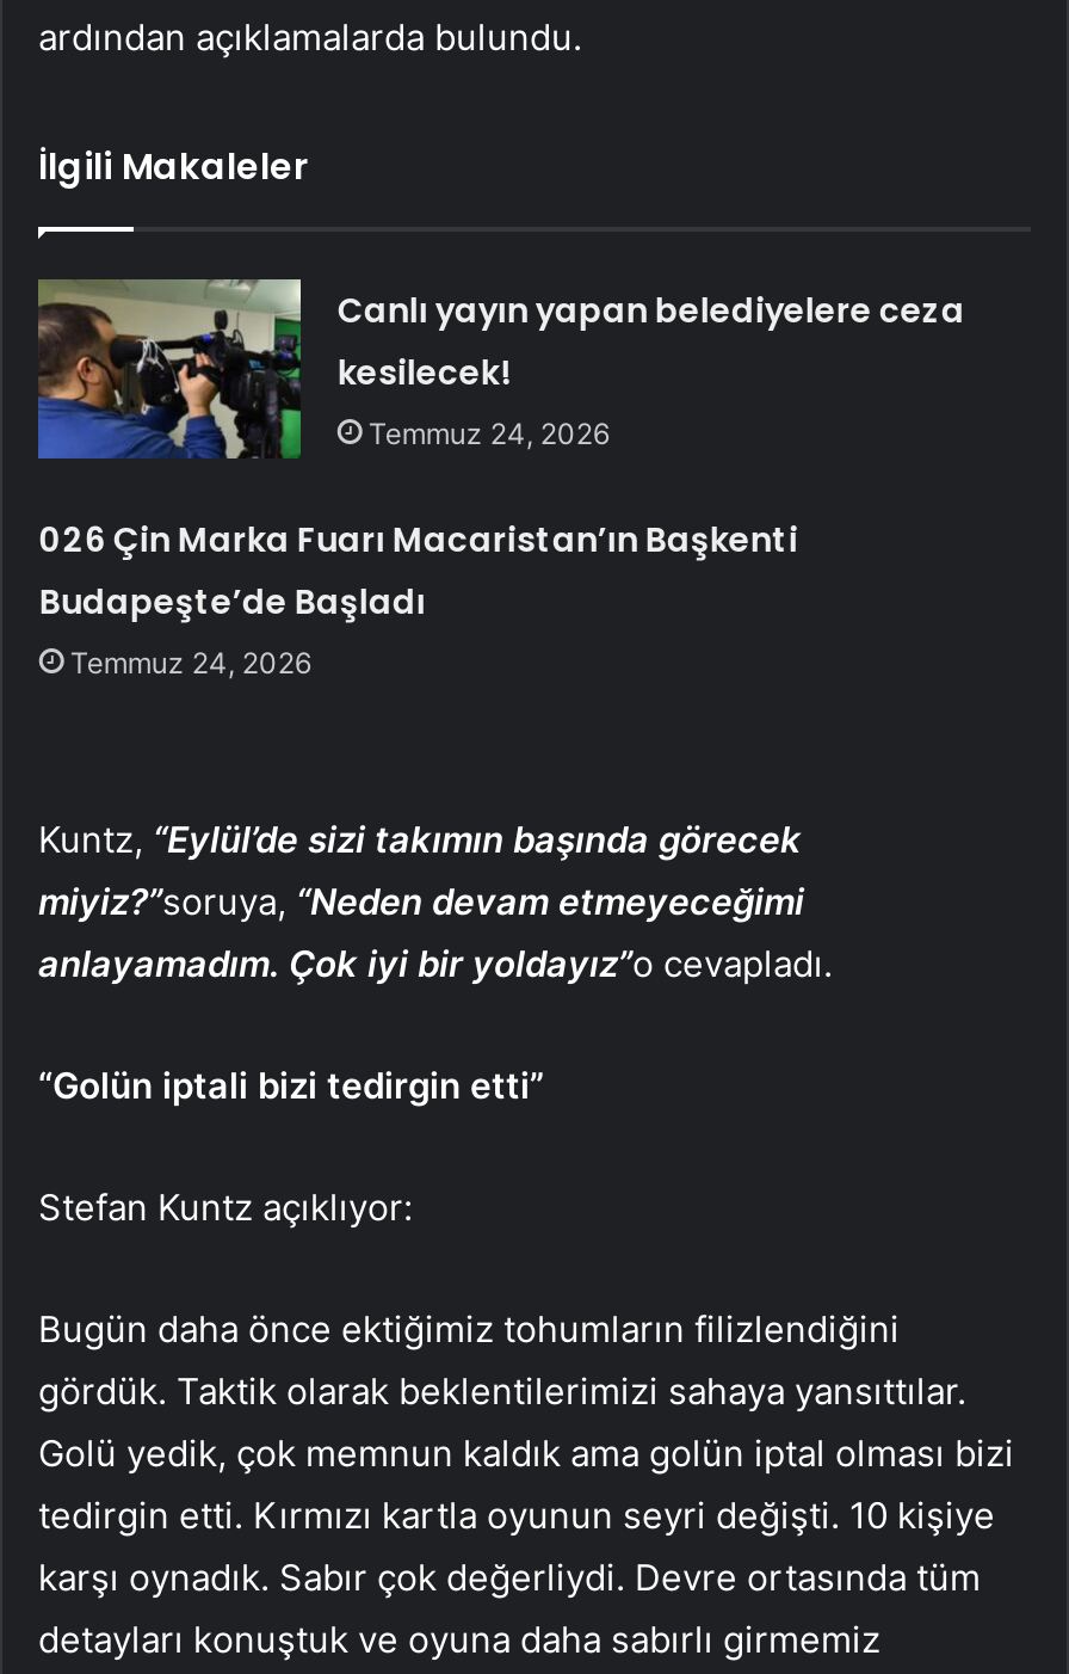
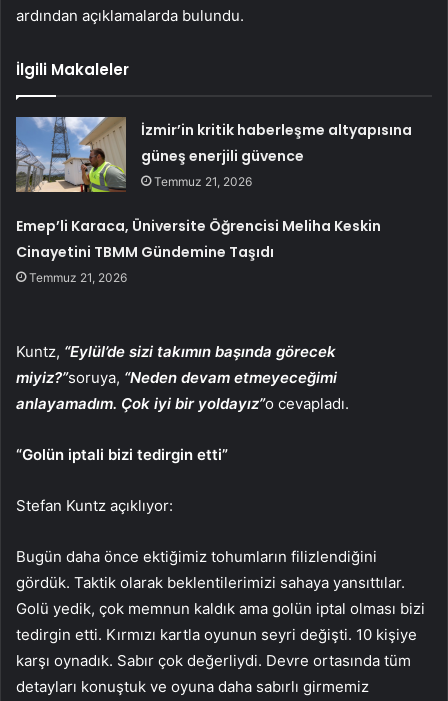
[36,277,965,461] [image] | Canlı yayın yapan belediyelere ceza | kesilecek! | Temmuz 24, 2026 -> [15,116,412,193] [image] | İzmir’in kritik haberleşme altyapısına | güneş enerjili güvence | Temmuz 21, 2026
[39,515,798,680] 026 Çin Marka Fuarı Macaristan’ın Başkenti | Budapeşte’de Başladı | Temmuz 24, 2026 -> [16,216,381,285] Emep’li Karaca, Üniversite Öğrencisi Meliha Keskin | Cinayetini TBMM Gündemine Taşıdı | Temmuz 21, 2026

